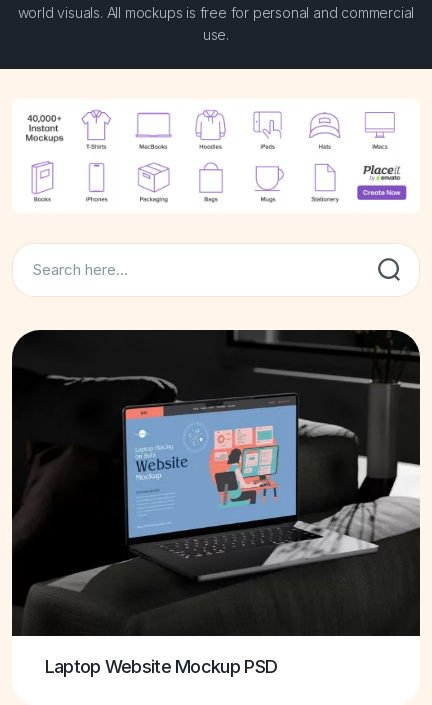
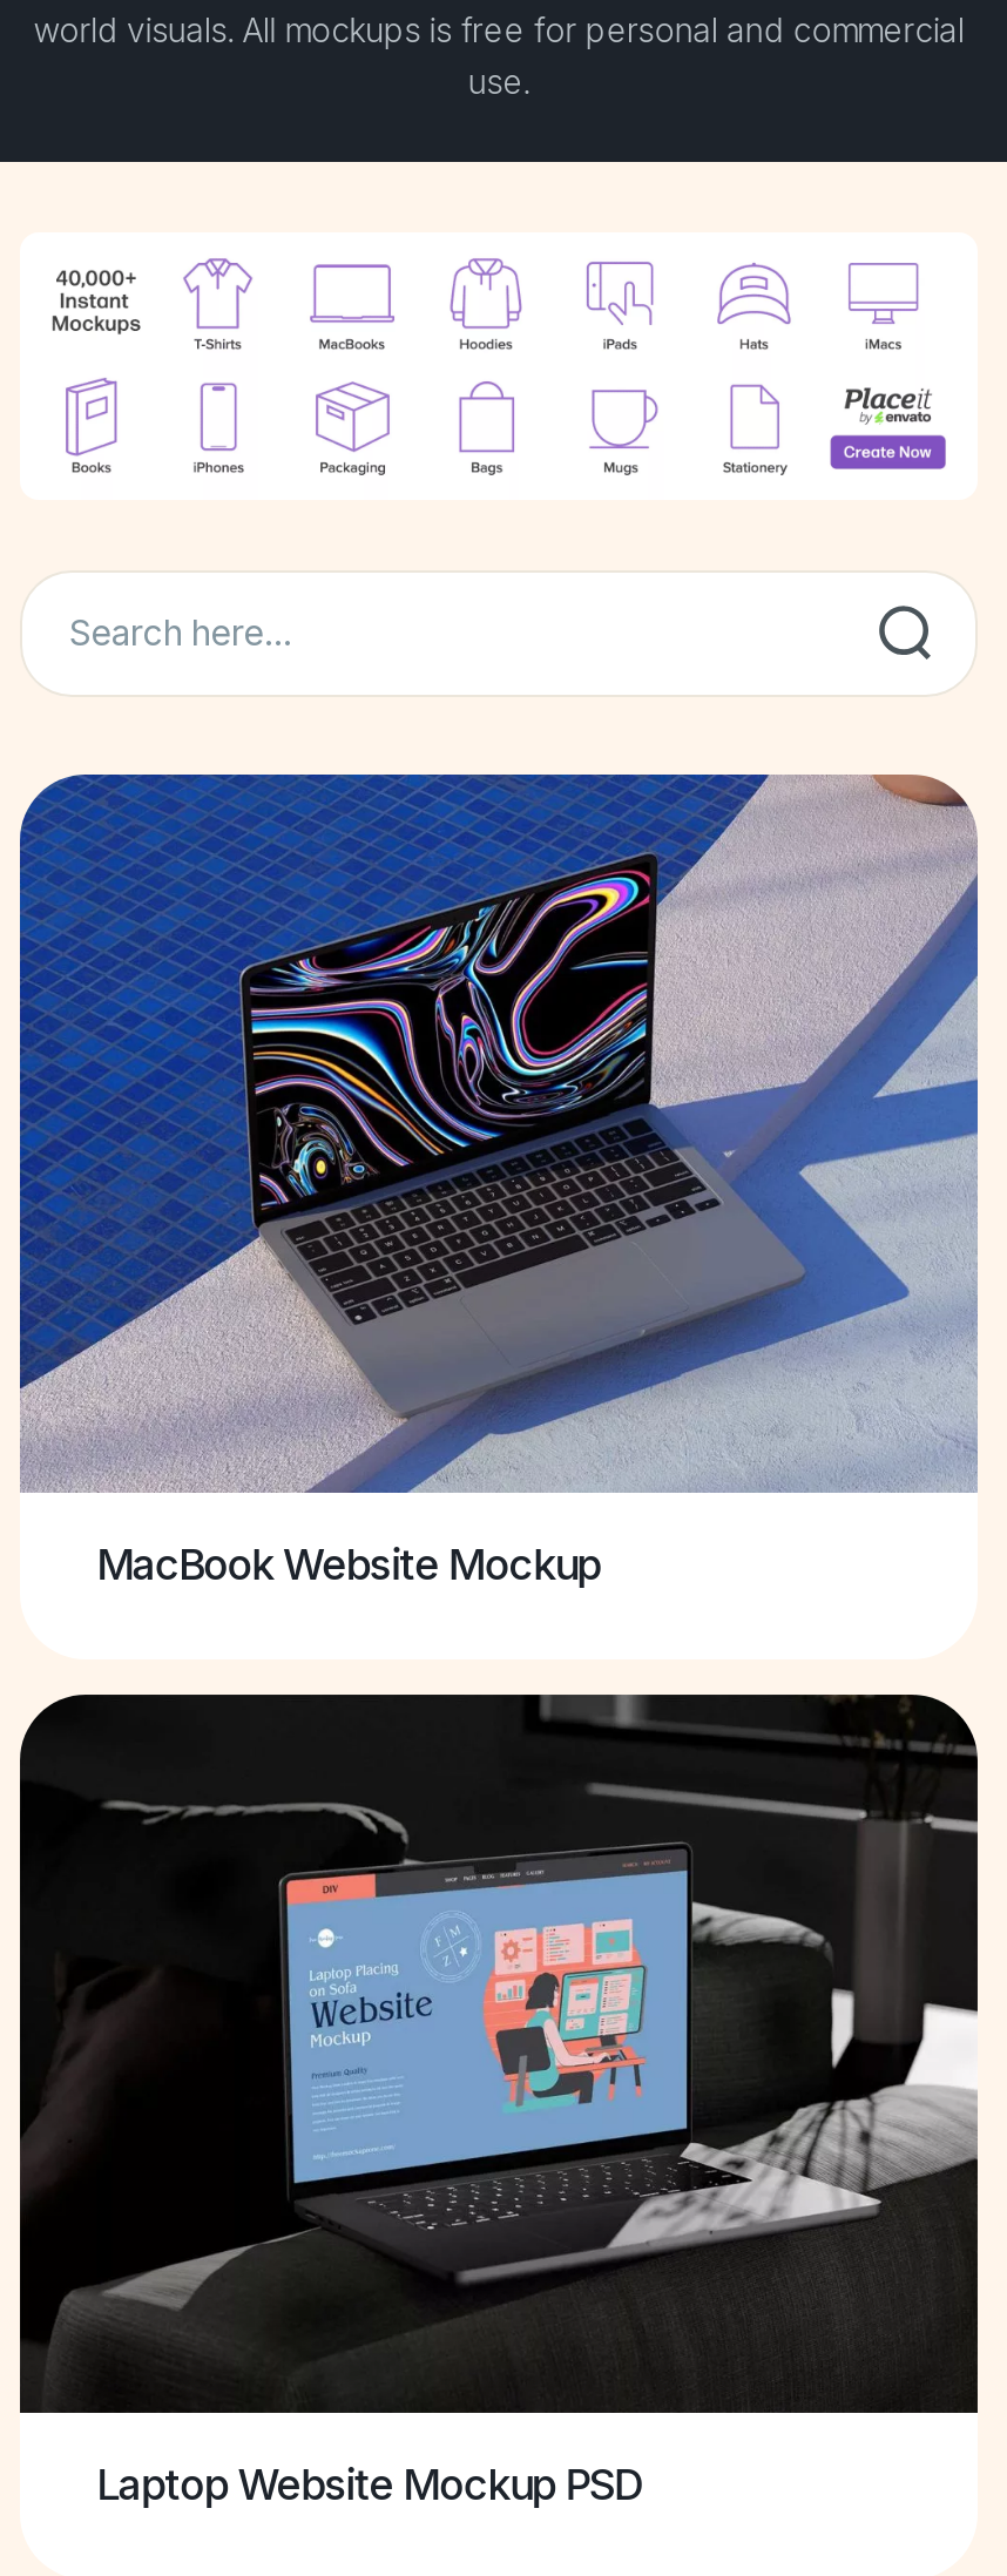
none -> [18,772,980,1588] [image] | MacBook Website Mockup

